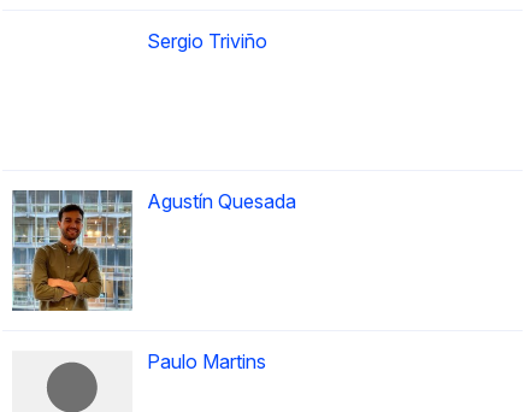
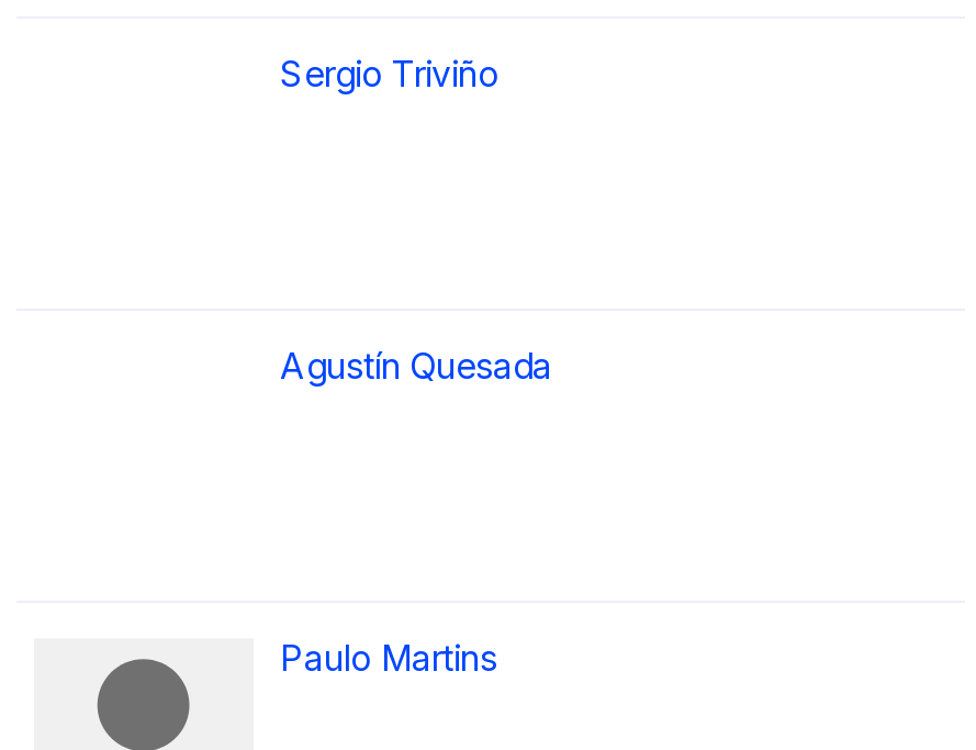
[11,189,134,312] [image] -> none

